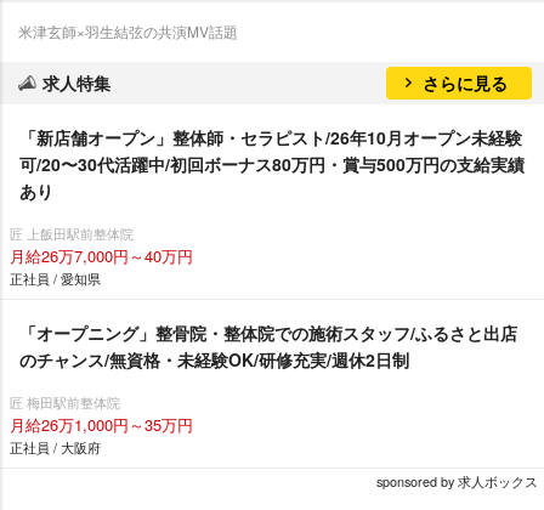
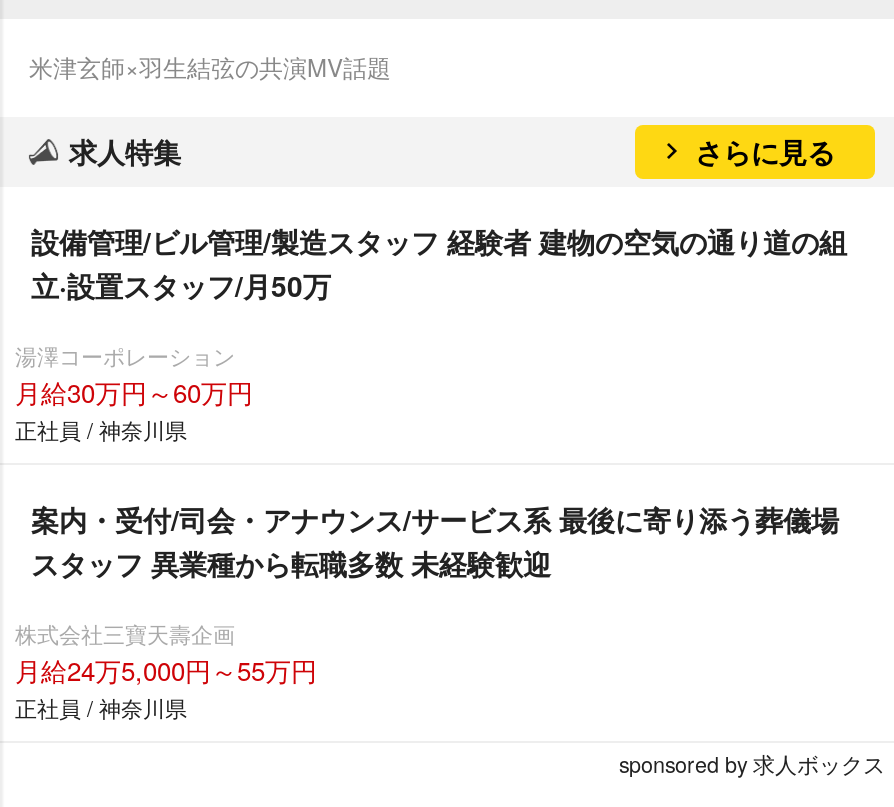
[19,125,525,203] 「新店舗オープン」整体師・セラピスト/26年10月オープン未経験 | 可/20〜30代活躍中/初回ボーナス80万円・賞与500万円の支給実績 | あり -> [31,221,847,305] 設備管理/ビル管理/製造スタッフ 経験者 建物の空気の通り道の組 | 立·設置スタッフ/月50万
[10,225,193,288] 匠 上飯田駅前整体院 | 月給26万7,000円～40万円 | 正社員 / 愛知県 -> [15,341,253,445] 湯澤コーポレーション | 月給30万円～60万円 | 正社員 / 神奈川県
[19,321,517,372] 「オープニング」整骨院・整体院での施術スタッフ/ふるさと出店 | のチャンス/無資格・未経験OK/研修充実/週休2日制 -> [31,499,839,583] 案内・受付/司会・アナウンス/サービス系 最後に寄り添う葬儀場 | スタッフ 異業種から転職多数 未経験歓迎
[10,393,193,457] 匠 梅田駅前整体院 | 月給26万1,000円～35万円 | 正社員 / 大阪府 -> [15,619,317,723] 株式会社三寶天壽企画 | 月給24万5,000円～55万円 | 正社員 / 神奈川県

